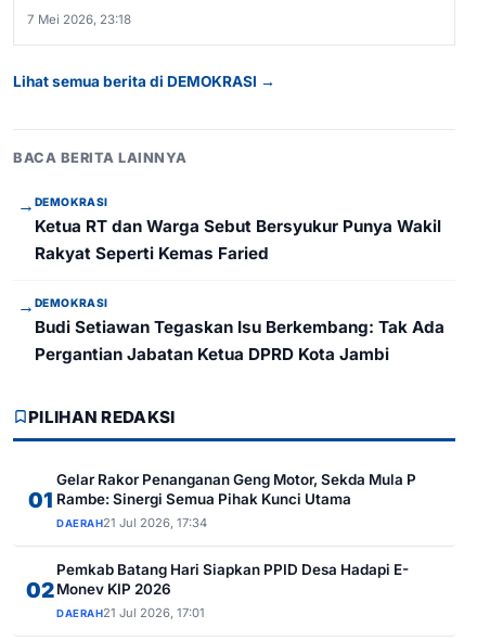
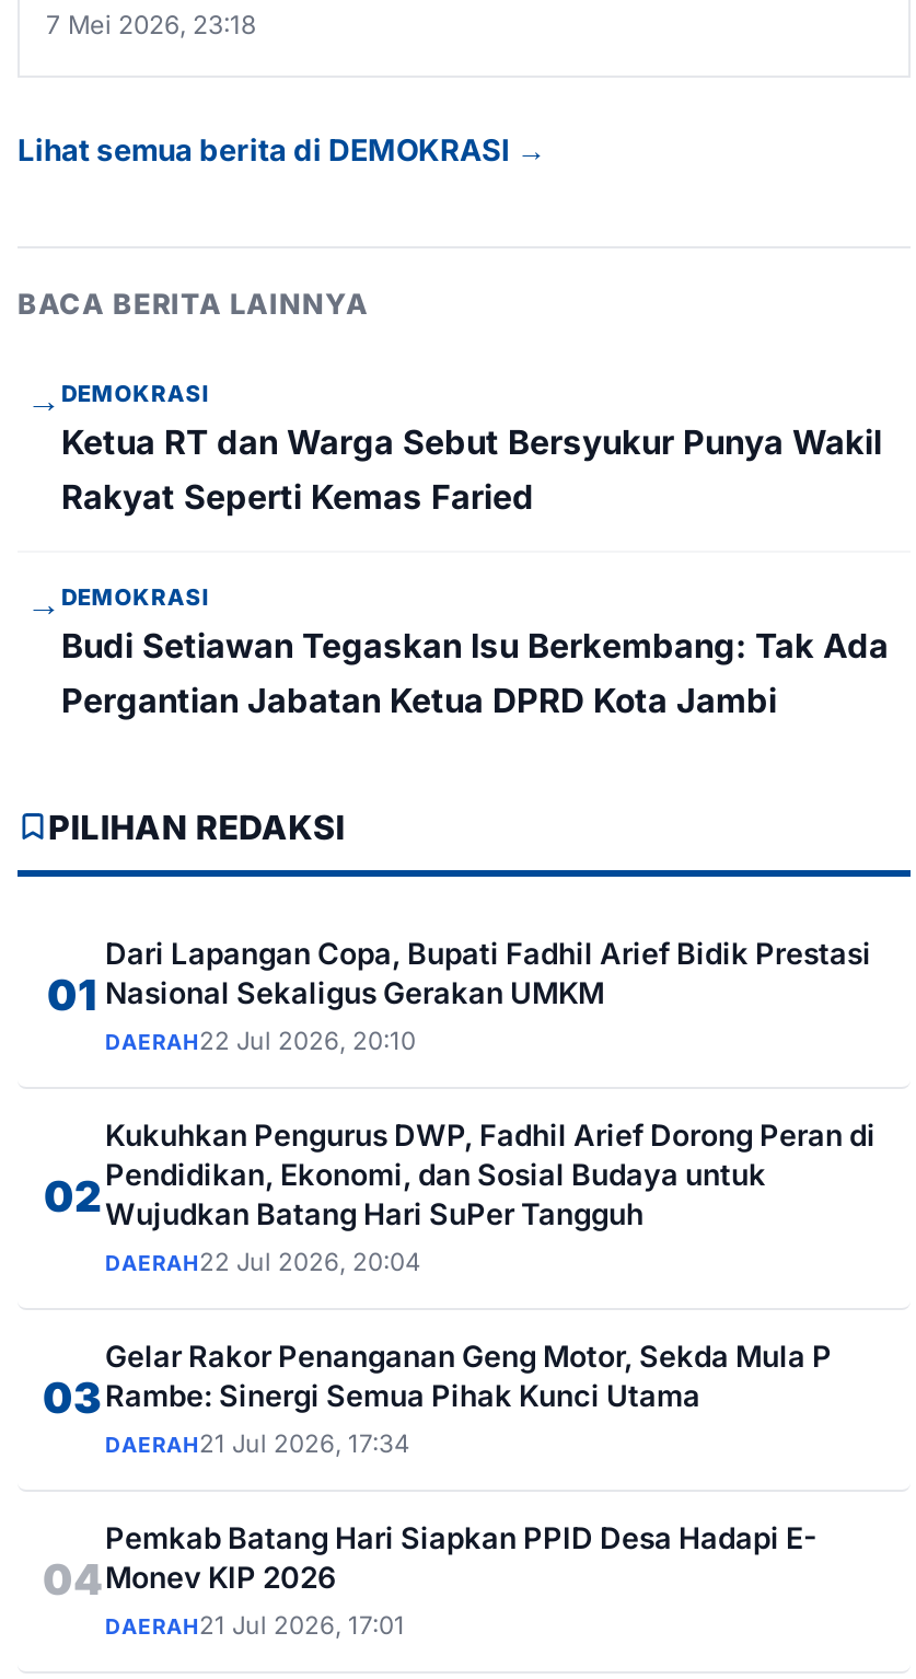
none -> [44,935,871,1223] Dari Lapangan Copa, Bupati Fadhil Arief Bidik Prestasi | Nasional Sekaligus Gerakan UMKM | DAERAH22 Jul 2026, 20:10 | 02
none -> [43,1117,876,1424] Kukuhkan Pengurus DWP, Fadhil Arief Dorong Peran di | Pendidikan, Ekonomi, dan Sosial Budaya untuk | Wujudkan Batang Hari SuPer Tangguh | DAERAH22 Jul 2026, 20:04 | 03
[26,577,171,603] 02 Monev KIP 2026 -> [43,1554,337,1606] 04 Monev KIP 2026

